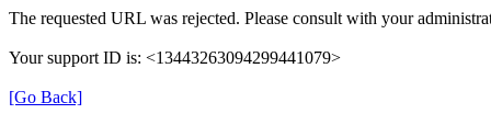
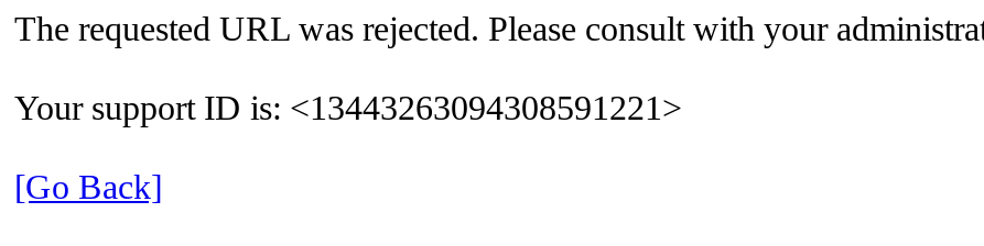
[9,48,341,67] Your support ID is: <13443263094299441079> -> [14,89,682,126] Your support ID is: <13443263094308591221>

